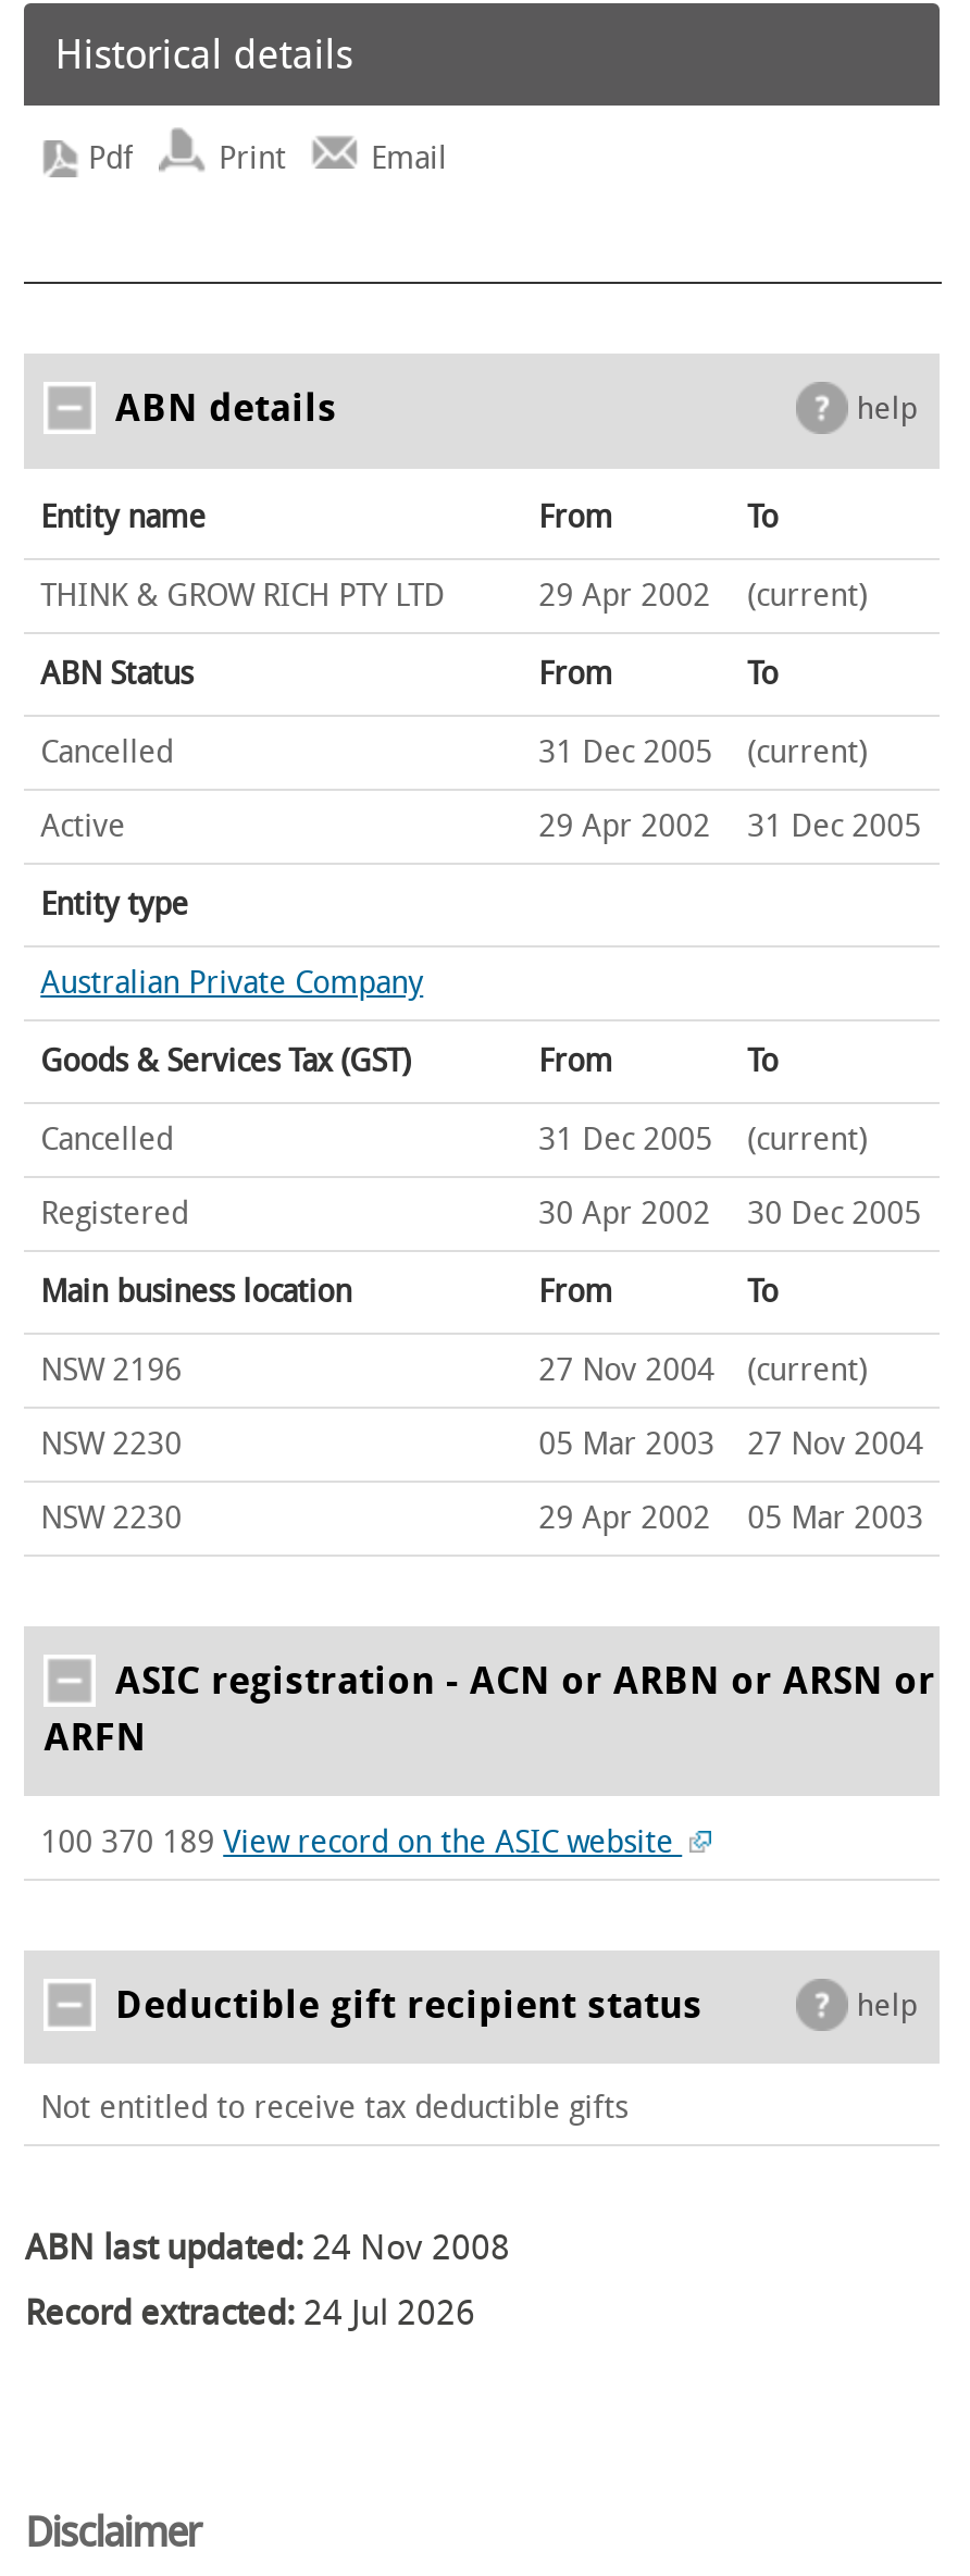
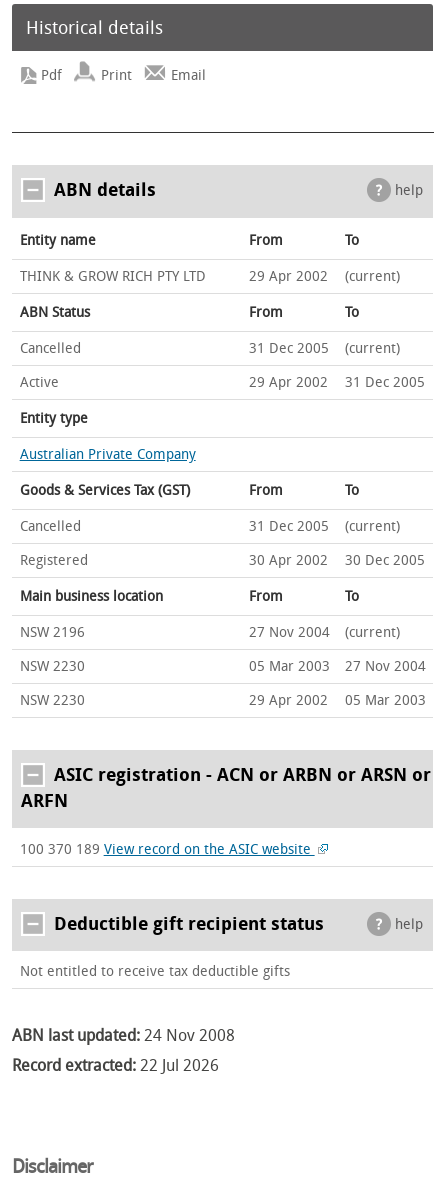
[25,2293,475,2334] Record extracted: 24 Jul 2026 -> [12,1056,219,1075] Record extracted: 22 Jul 2026

